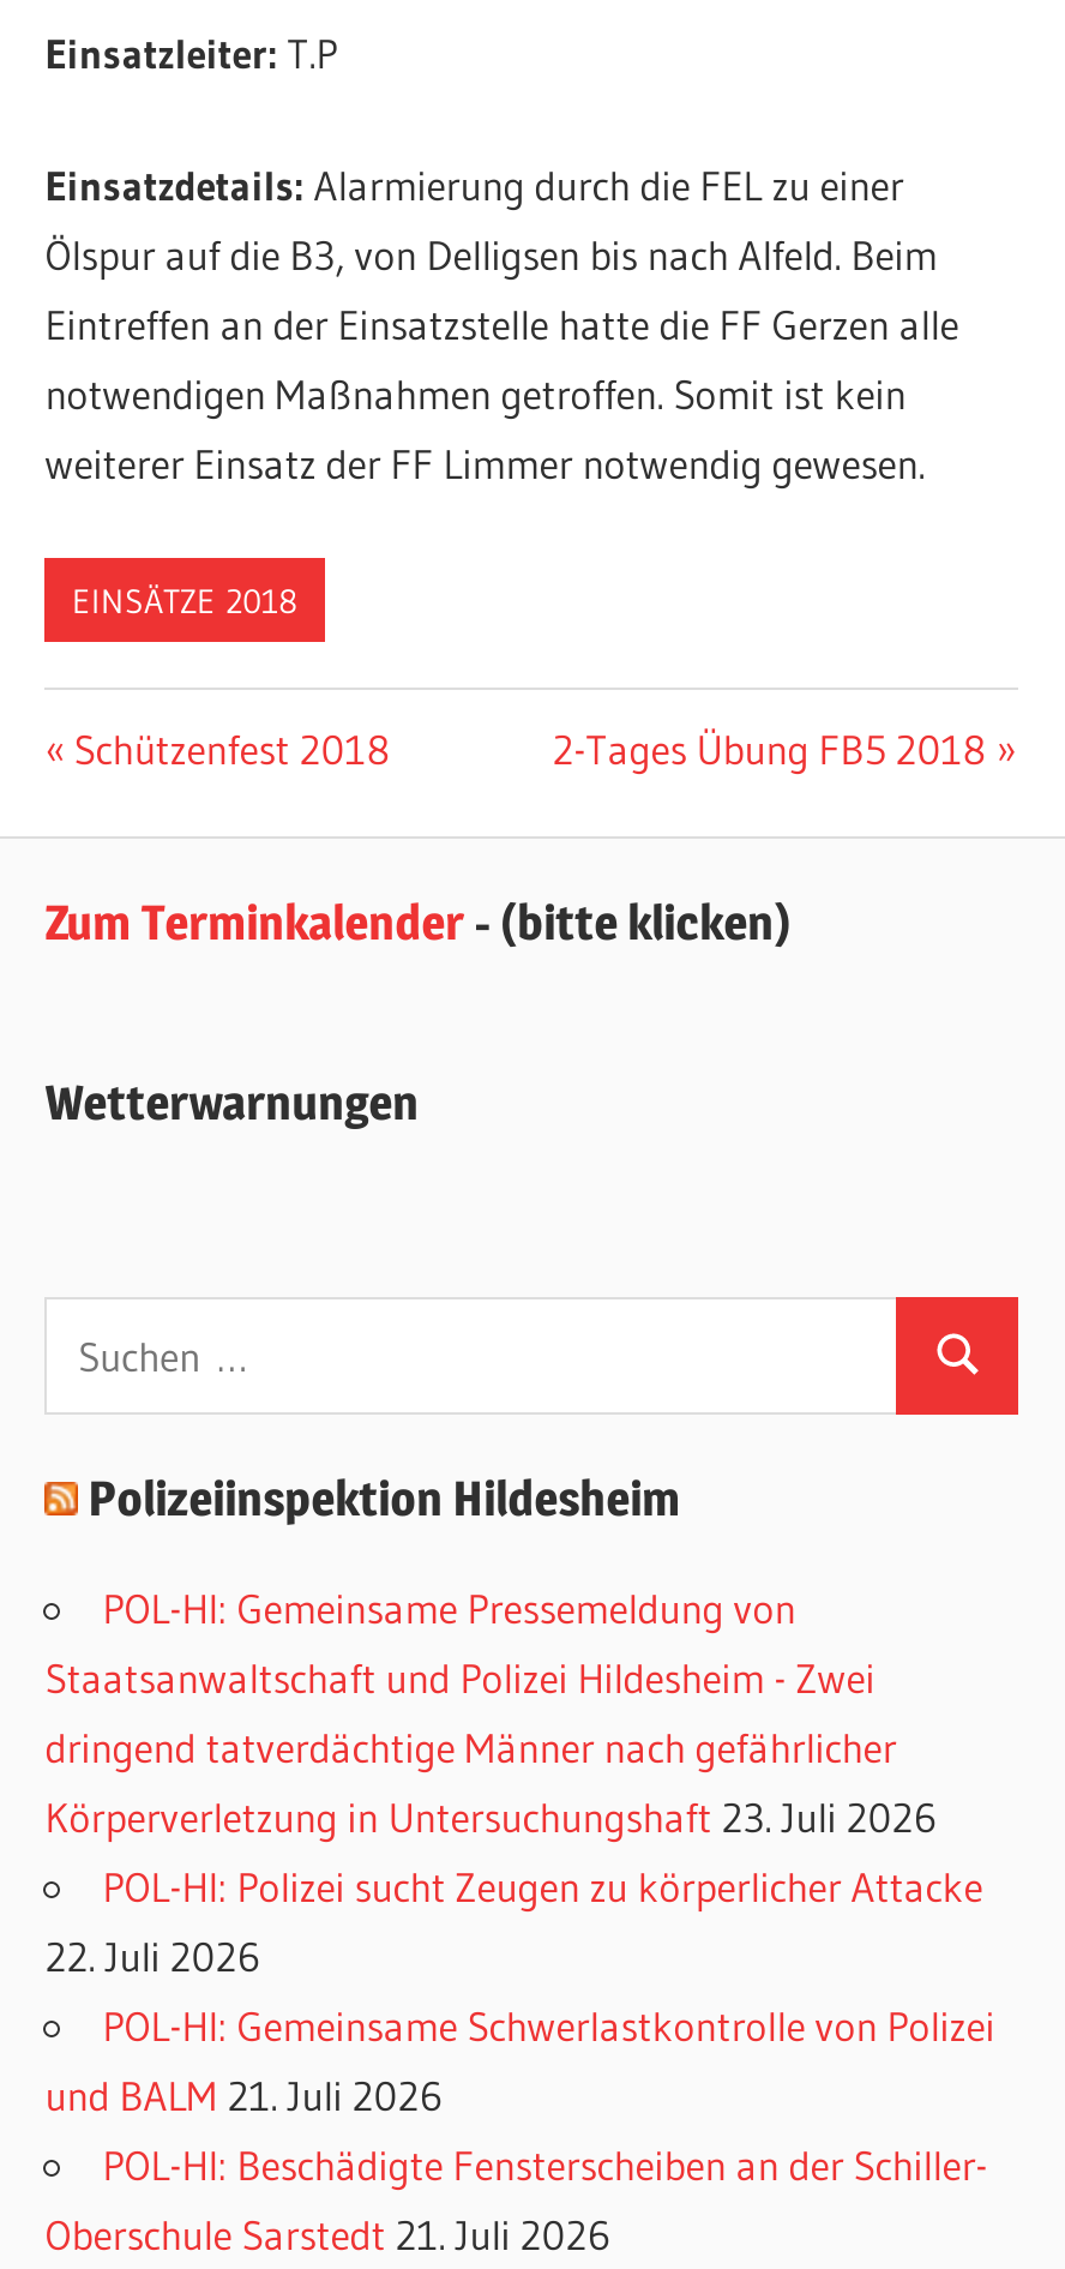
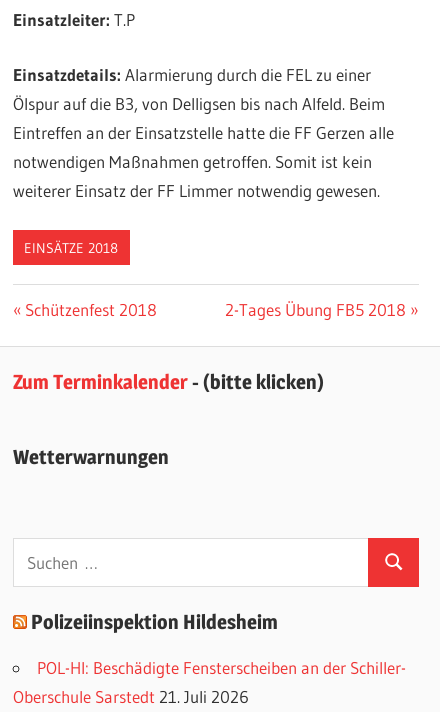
[45,1582,995,2120] POL-HI: Gemeinsame Pressemeldung von | Staatsanwaltschaft und Polizei Hildesheim - Zwei | dringend tatverdächtige Männer nach gefährlicher | Körperverletzung in Untersuchungshaft 23. Juli 2026 | POL-HI: Polizei sucht Zeugen zu körperlicher Attacke | 22. Juli 2026 | POL-HI: Gemeinsame Schwerlastkontrolle von Polizei | und BALM 21. Juli 2026 -> none

